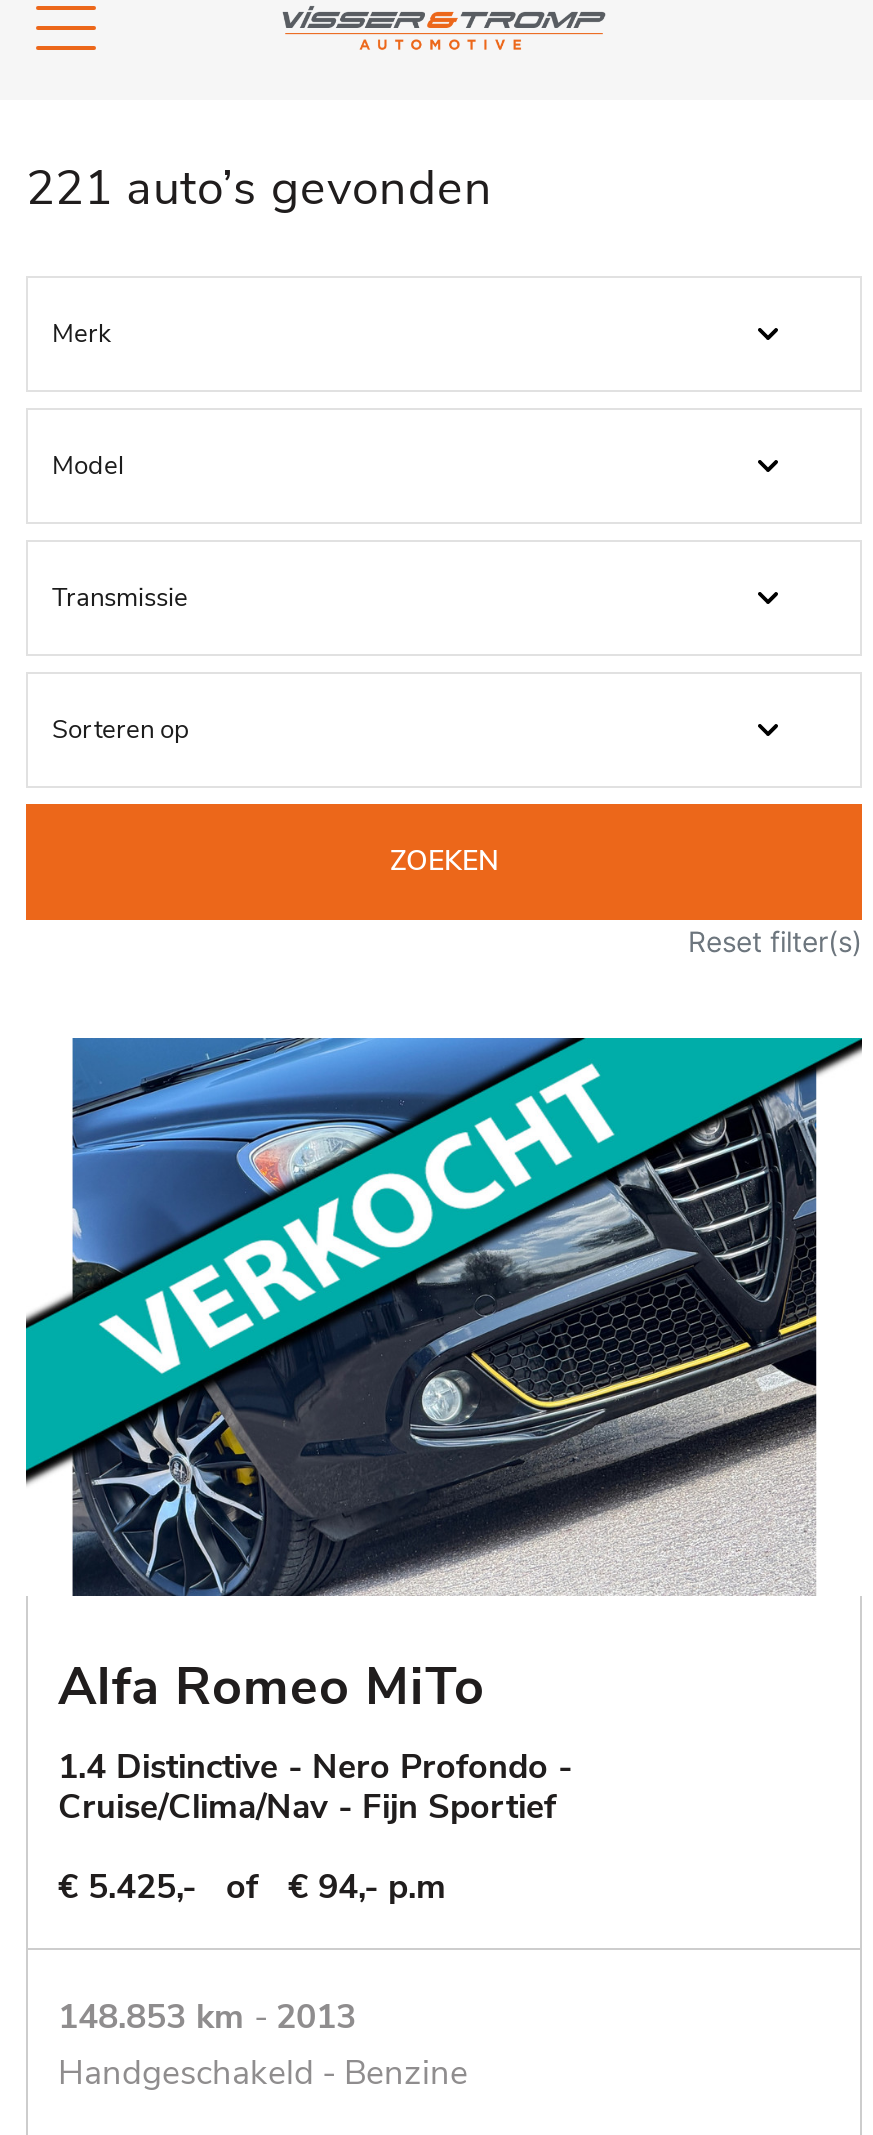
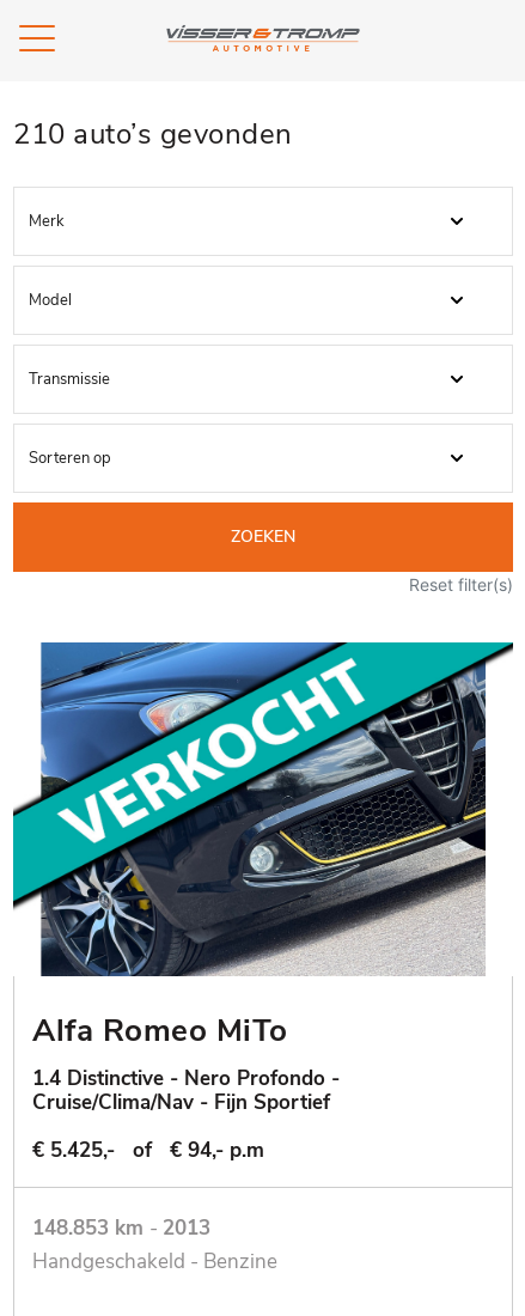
[26,156,493,220] 221 auto’s gevonden -> [13,115,292,153] 210 auto’s gevonden

